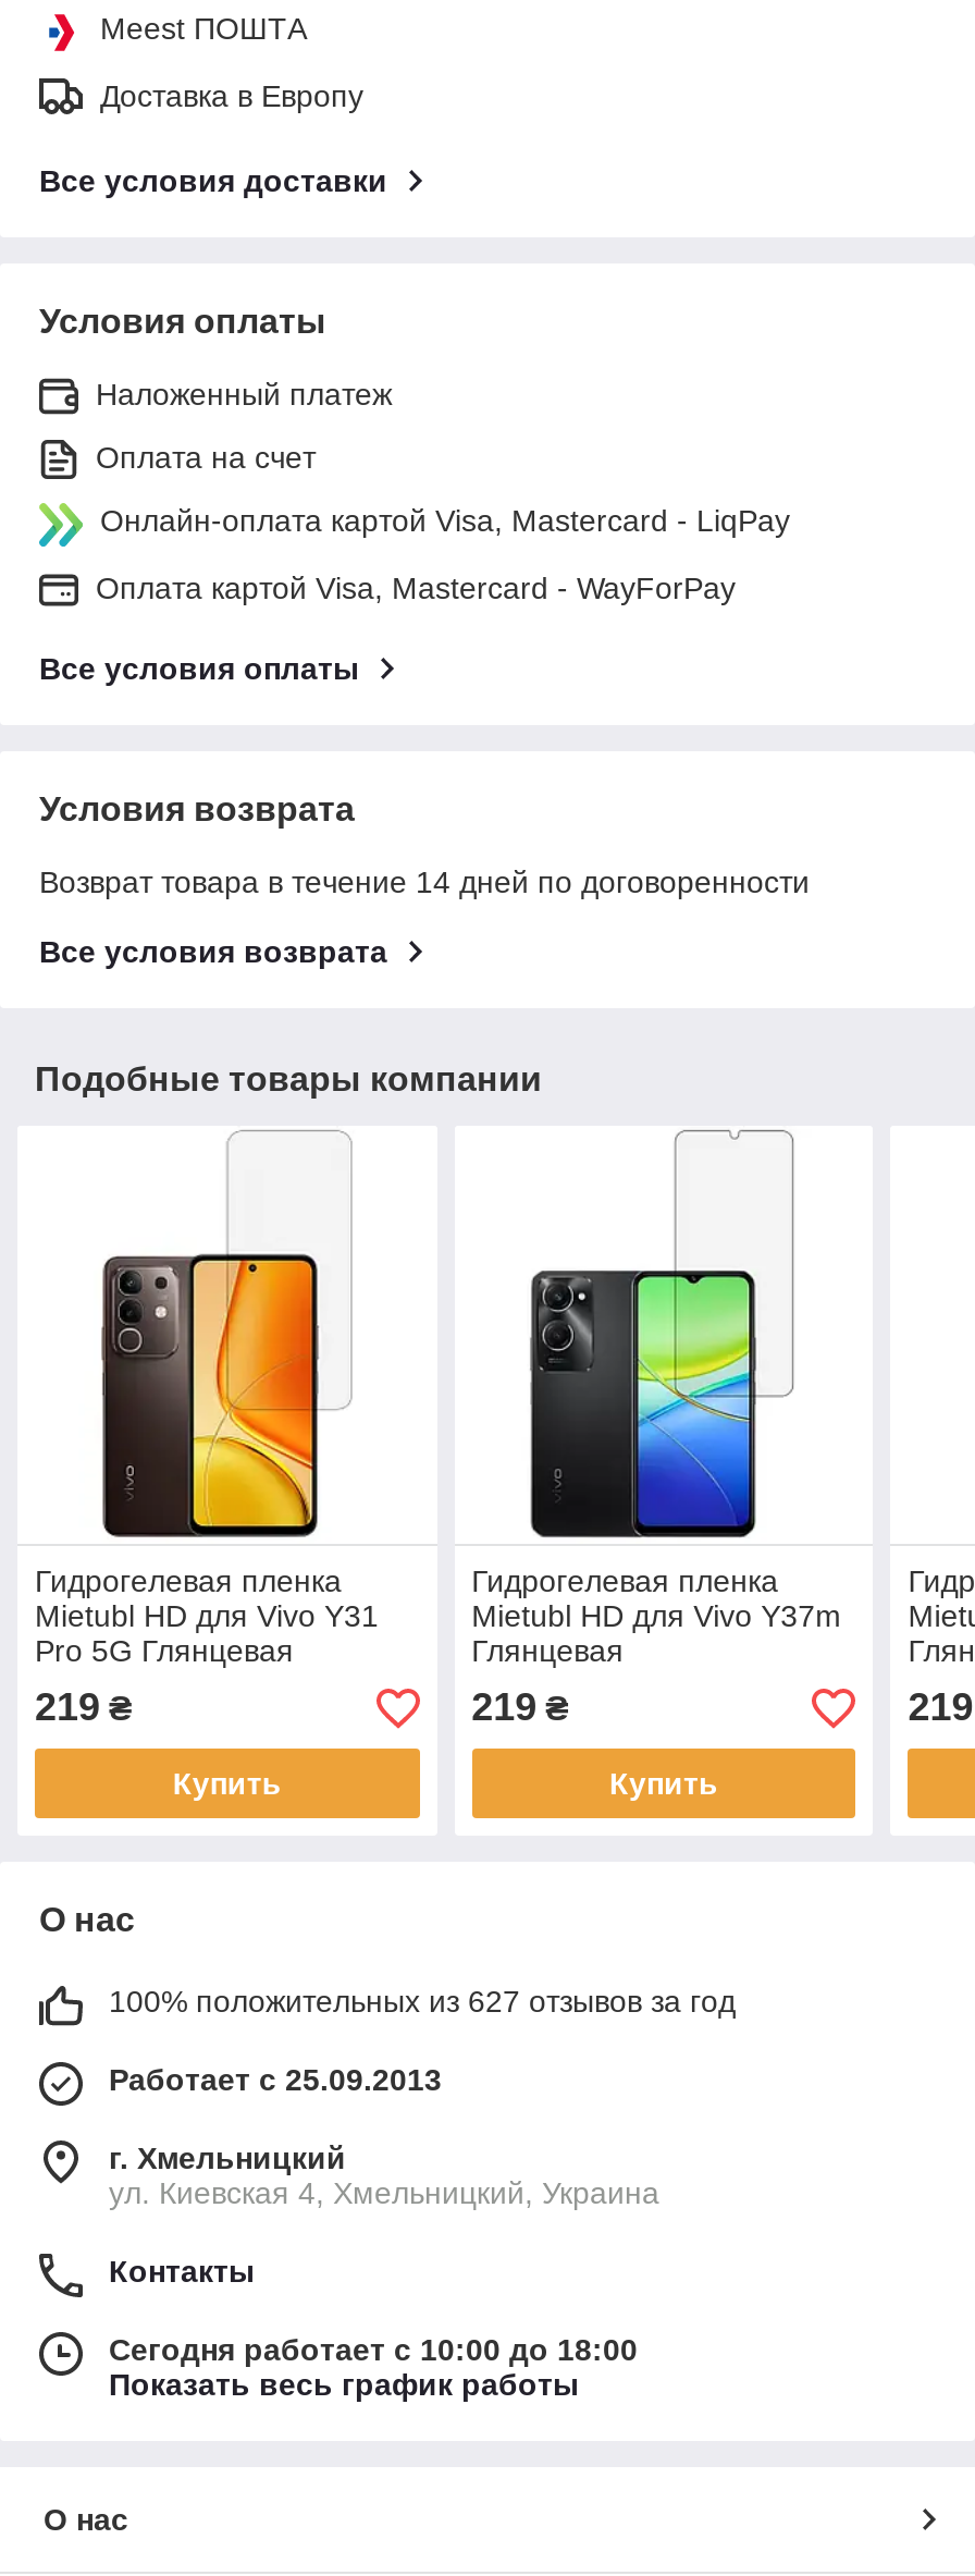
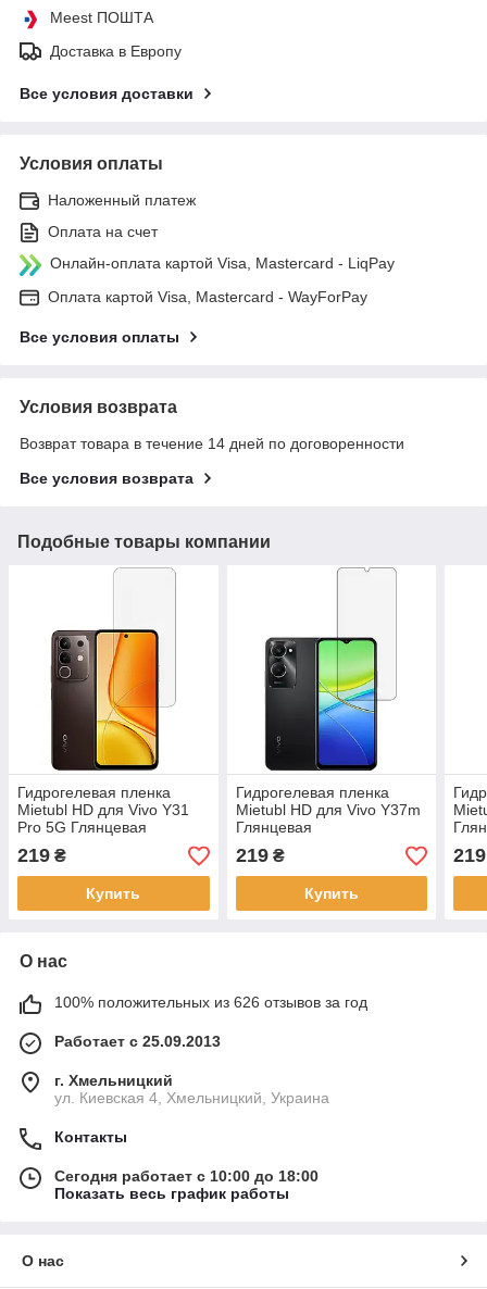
[109,1985,736,2019] 100% положительных из 627 отзывов за год -> [54,994,367,1011] 100% положительных из 626 отзывов за год

